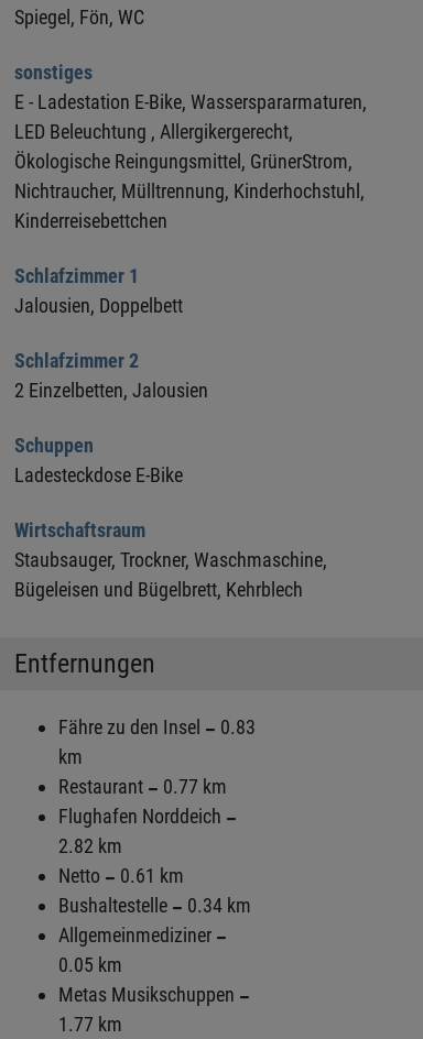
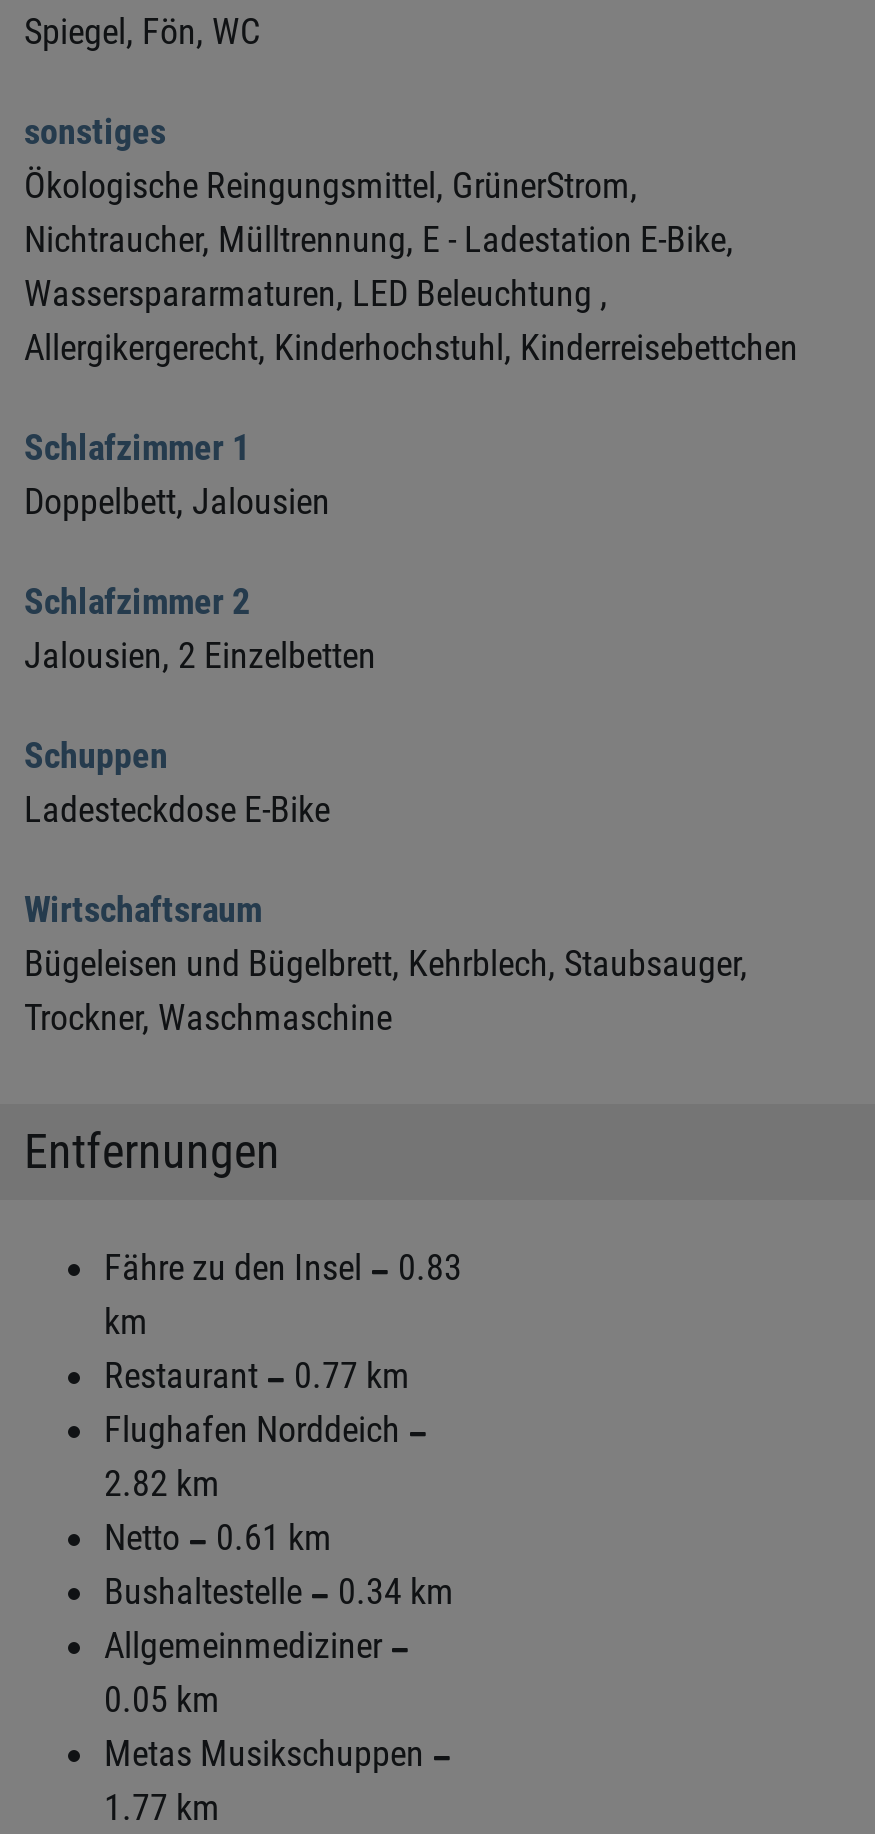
[14,90,367,143] E - Ladestation E-Bike, Wasserspararmaturen, | LED Beleuchtung , Allergikergerecht, -> none
moved [14,149,352,172] -> [24,163,638,205]: Ökologische Reingungsmittel, GrünerStrom,
[14,179,365,232] Nichtraucher, Mülltrennung, Kinderhochstuhl, | Kinderreisebettchen -> [24,217,798,367] Nichtraucher, Mülltrennung, E - Ladestation E-Bike, | Wasserspararmaturen, LED Beleuchtung , | Allergikergerecht, Kinderhochstuhl, Kinderreisebettchen
[14,293,183,316] Jalousien, Doppelbett -> [24,479,330,521] Doppelbett, Jalousien
[14,378,208,401] 2 Einzelbetten, Jalousien -> [24,633,376,675] Jalousien, 2 Einzelbetten
[14,548,327,600] Staubsauger, Trockner, Waschmaschine, | Bügeleisen und Bügelbrett, Kehrblech -> [24,941,748,1037] Bügeleisen und Bügelbrett, Kehrblech, Staubsauger, | Trockner, Waschmaschine

